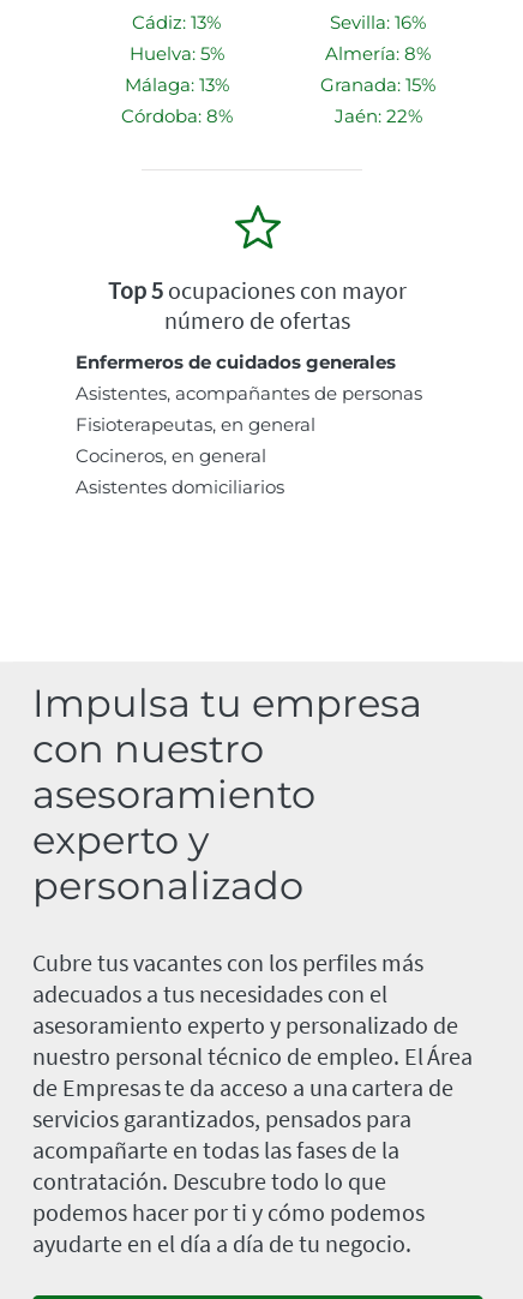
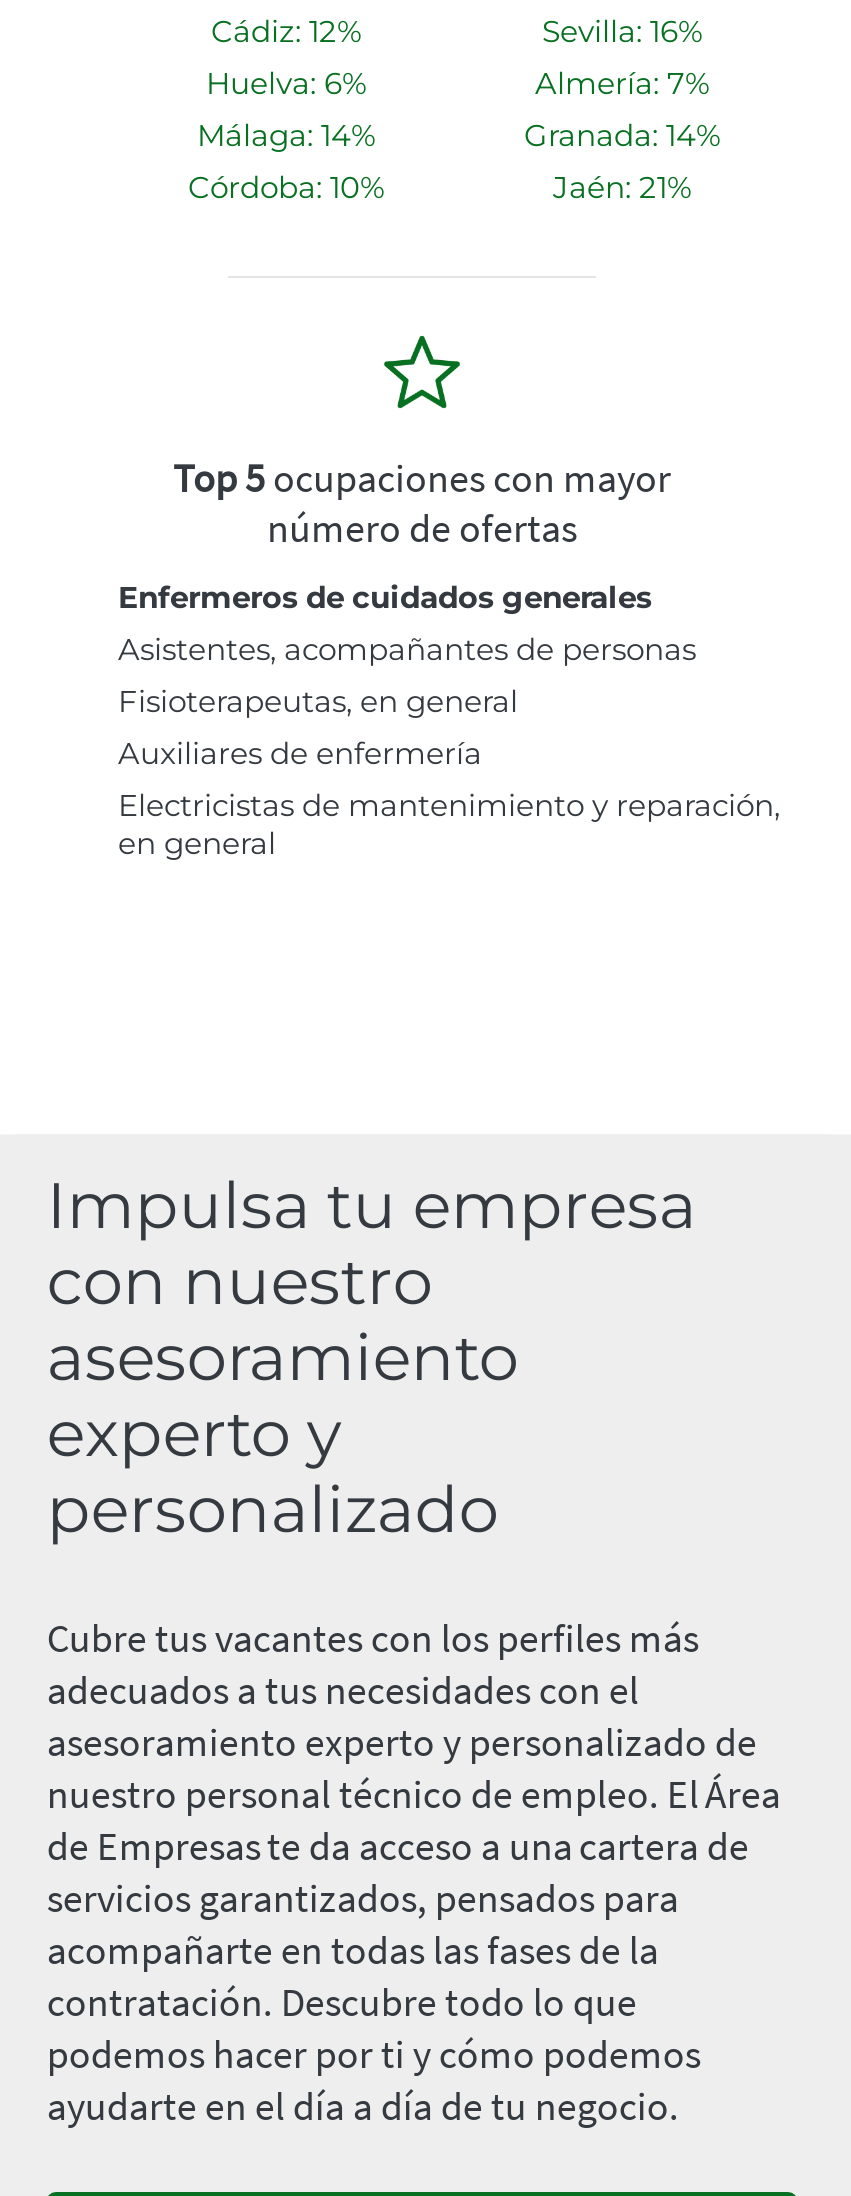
[132,11,221,34] Cádiz: 13% -> [211,12,361,50] Cádiz: 12%
[129,42,224,65] Huelva: 5% -> [206,64,366,102] Huelva: 6%
[325,42,431,65] Almería: 8% -> [535,64,709,102] Almería: 7%
[124,73,229,96] Málaga: 13% -> [197,116,375,154] Málaga: 14%
[320,73,435,96] Granada: 15% -> [524,116,720,154] Granada: 14%
[121,105,232,127] Córdoba: 8% -> [188,168,384,206] Córdoba: 10%
[334,105,422,127] Jaén: 22% -> [553,168,691,206] Jaén: 21%
[76,444,284,498] Cocineros, en general | Asistentes domiciliarios -> [118,734,780,862] Auxiliares de enfermería | Electricistas de mantenimiento y reparación, | en general

